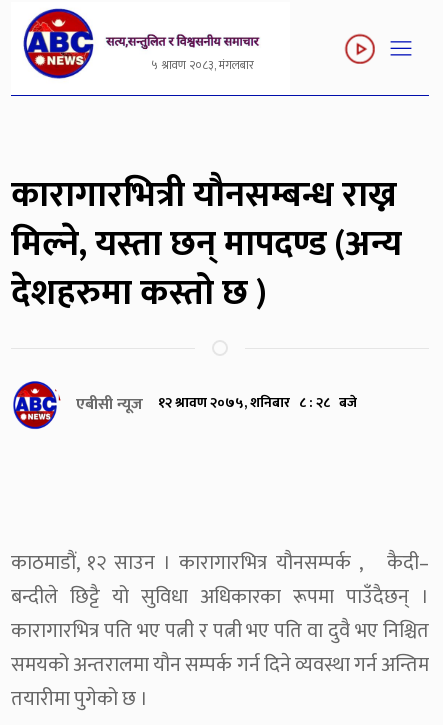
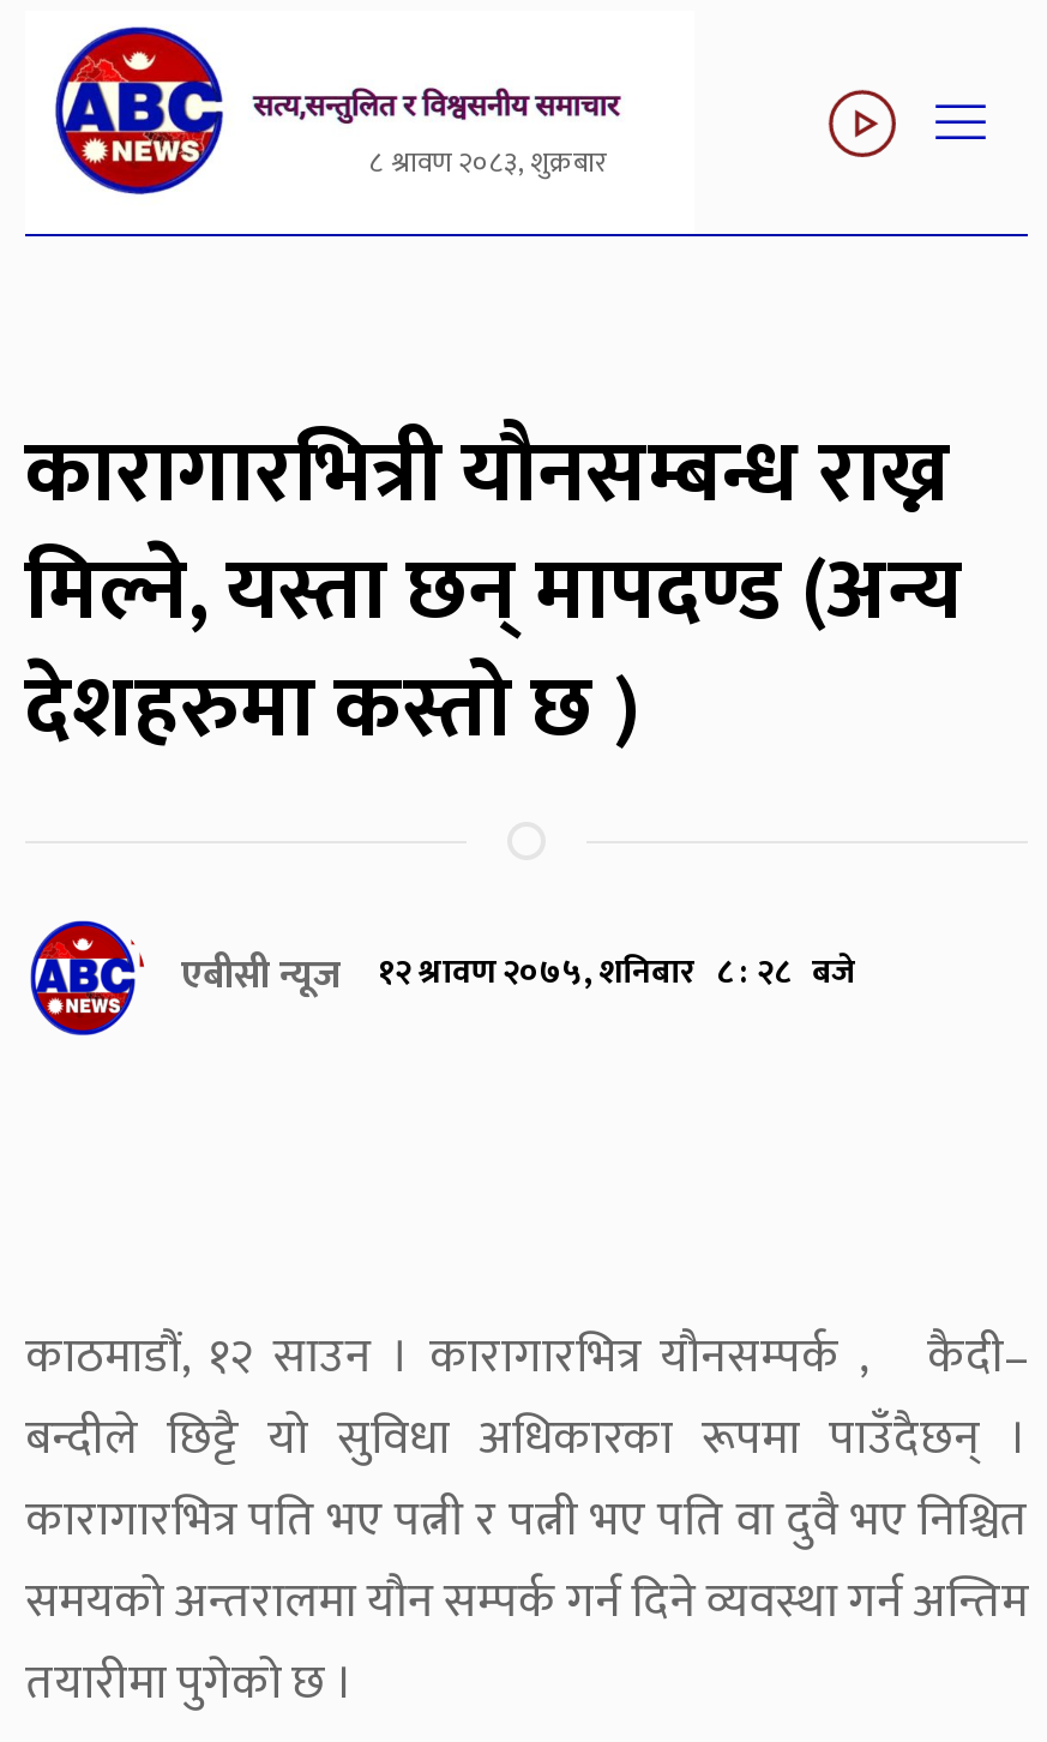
[150,55,253,75] ५ श्रावण २०८३, मंगलबार -> [369,138,607,186] ८ श्रावण २०८३, शुक्रबार

